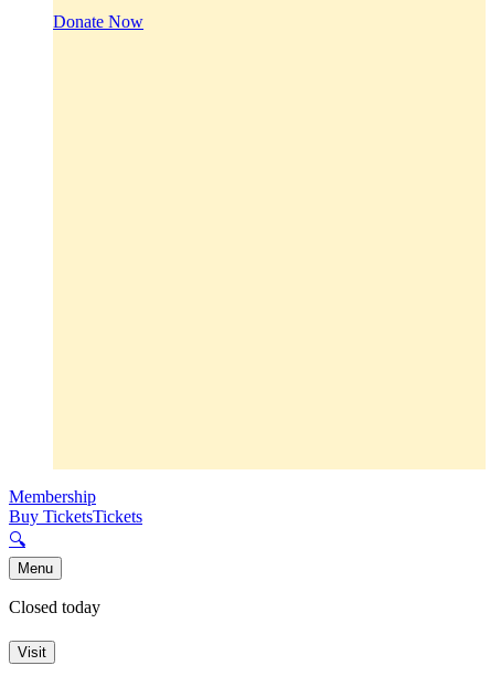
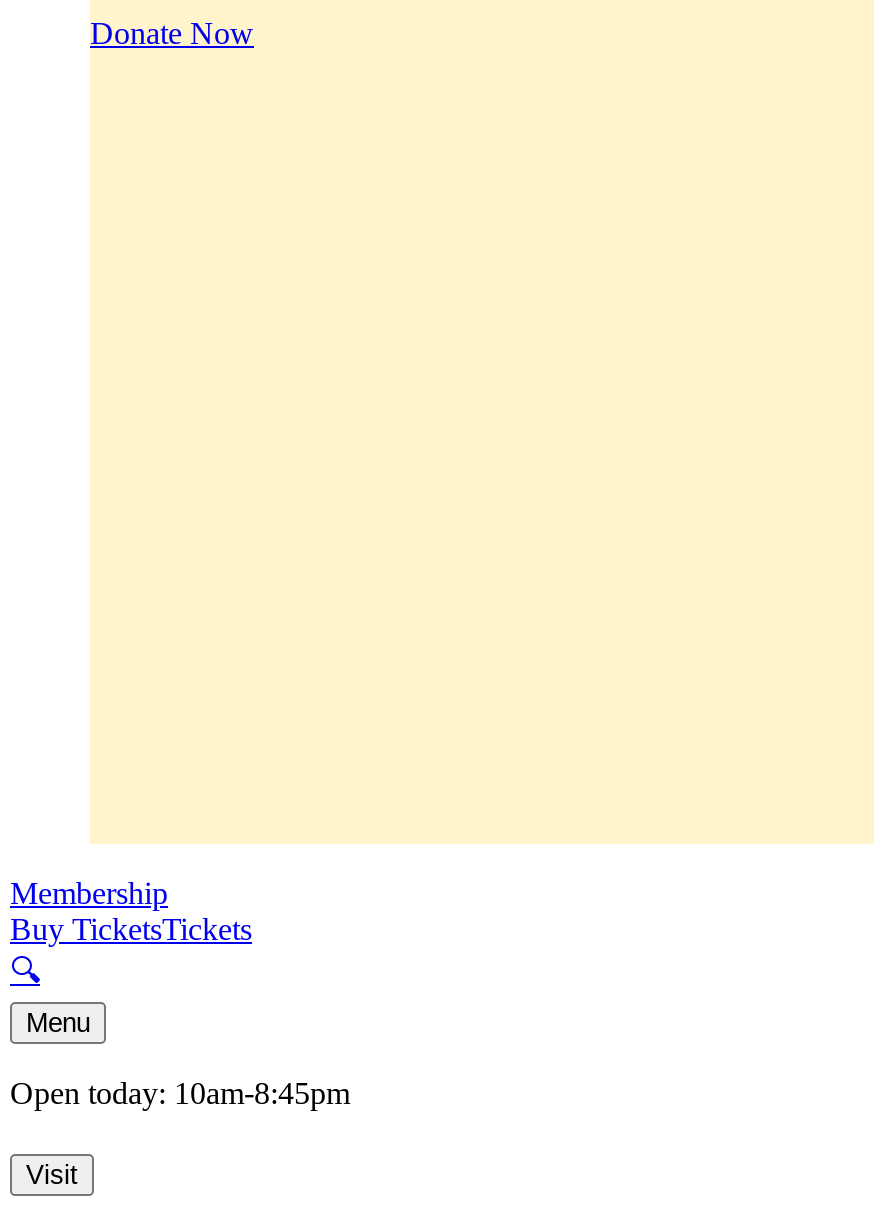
[9,598,100,617] Closed today -> [10,1077,350,1111] Open today: 10am-8:45pm

